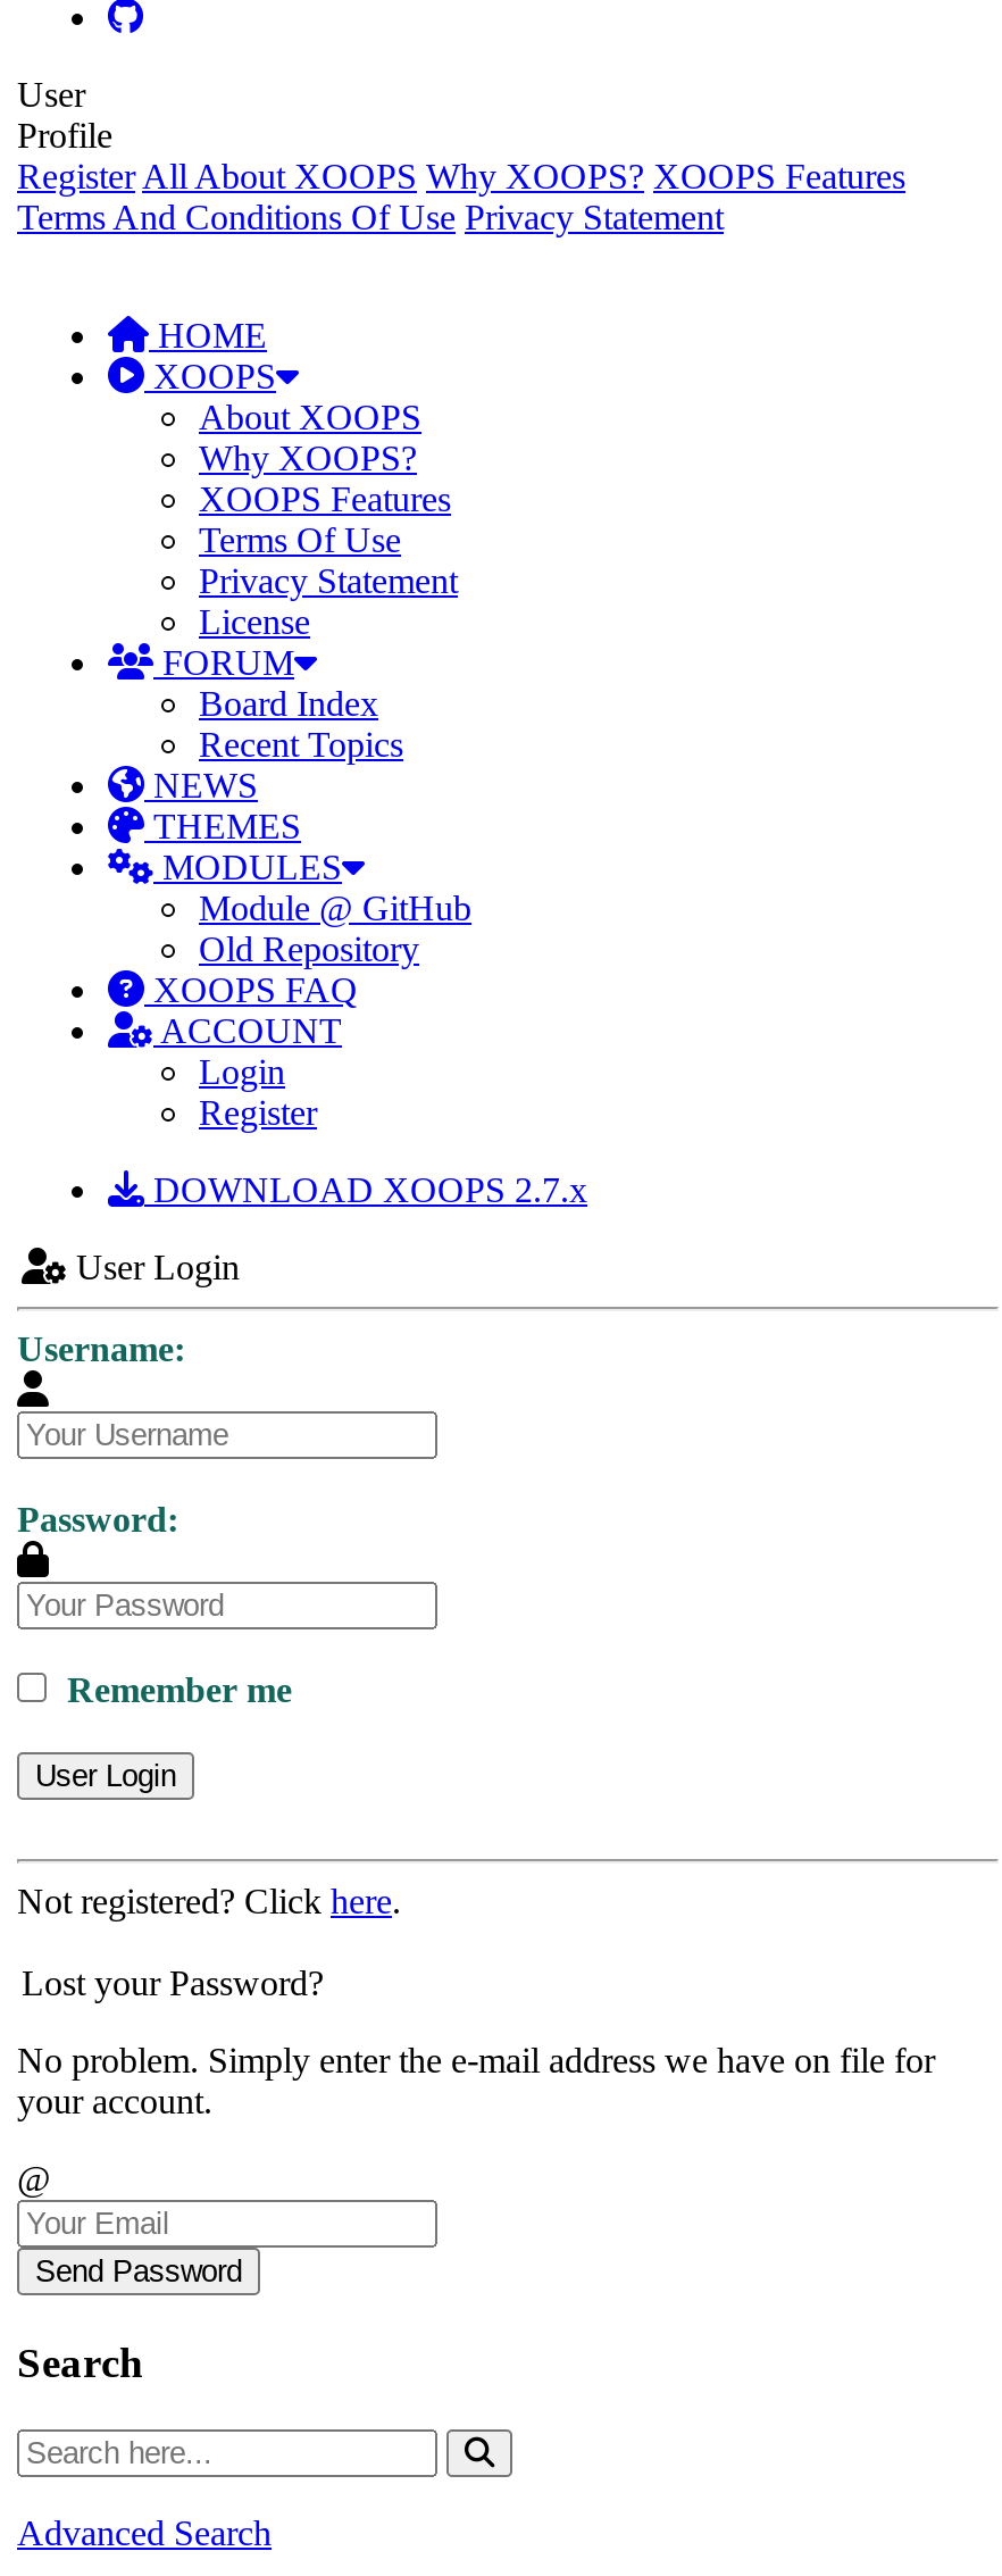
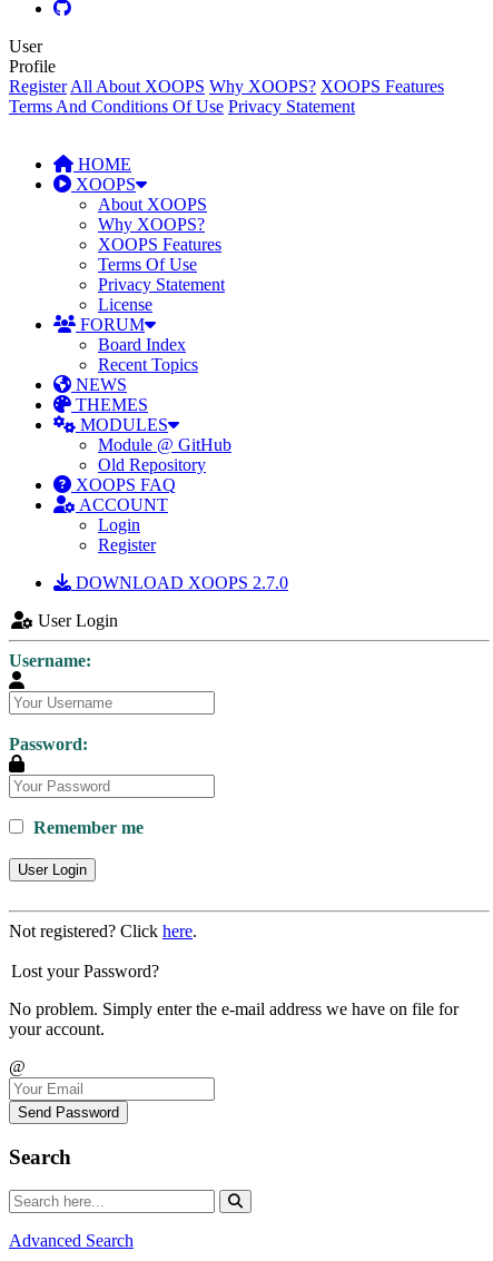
[144,1170,587,1209] DOWNLOAD XOOPS 2.7.x -> [71,573,288,592] DOWNLOAD XOOPS 2.7.0

